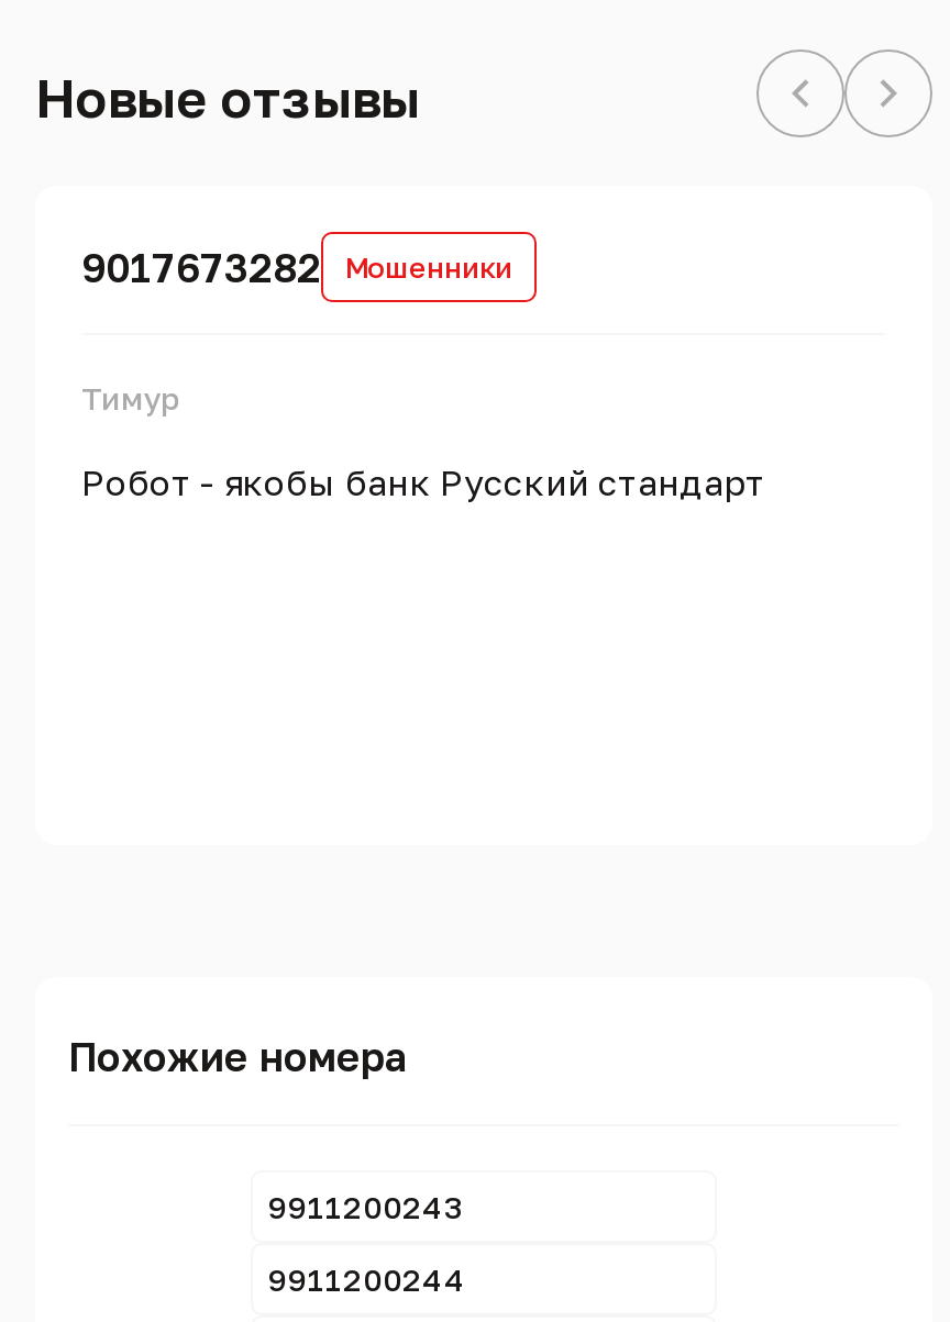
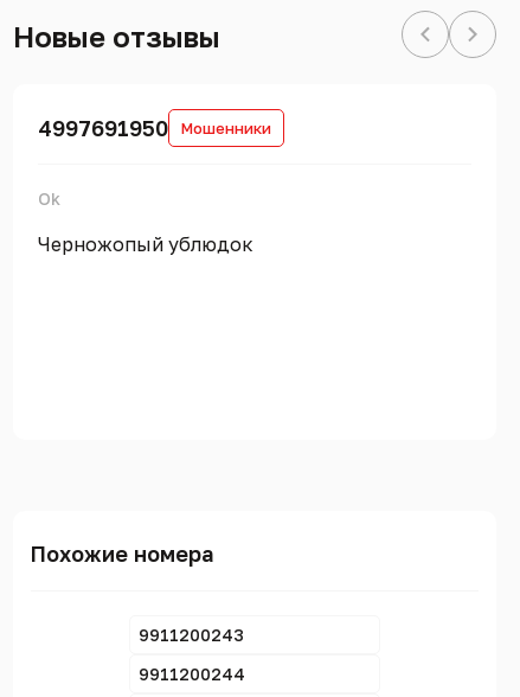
[81,243,512,291] 9017673282 Мошенники -> [38,115,271,141] 4997691950 Мошенники
[81,379,180,416] Тимур -> [38,188,60,209] Ok
[81,460,765,504] Робот - якобы банк Русский стандарт -> [38,232,253,256] Черножопый ублюдок

